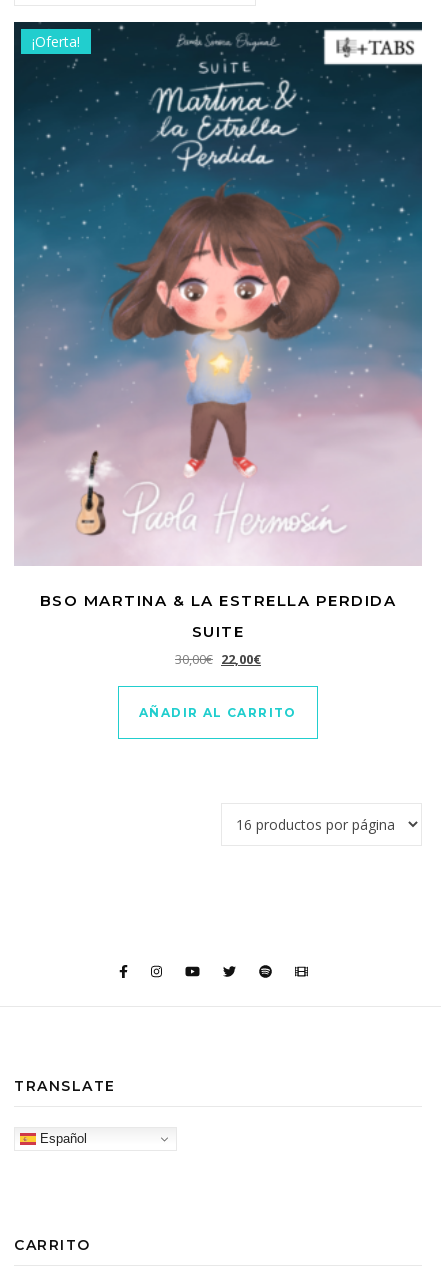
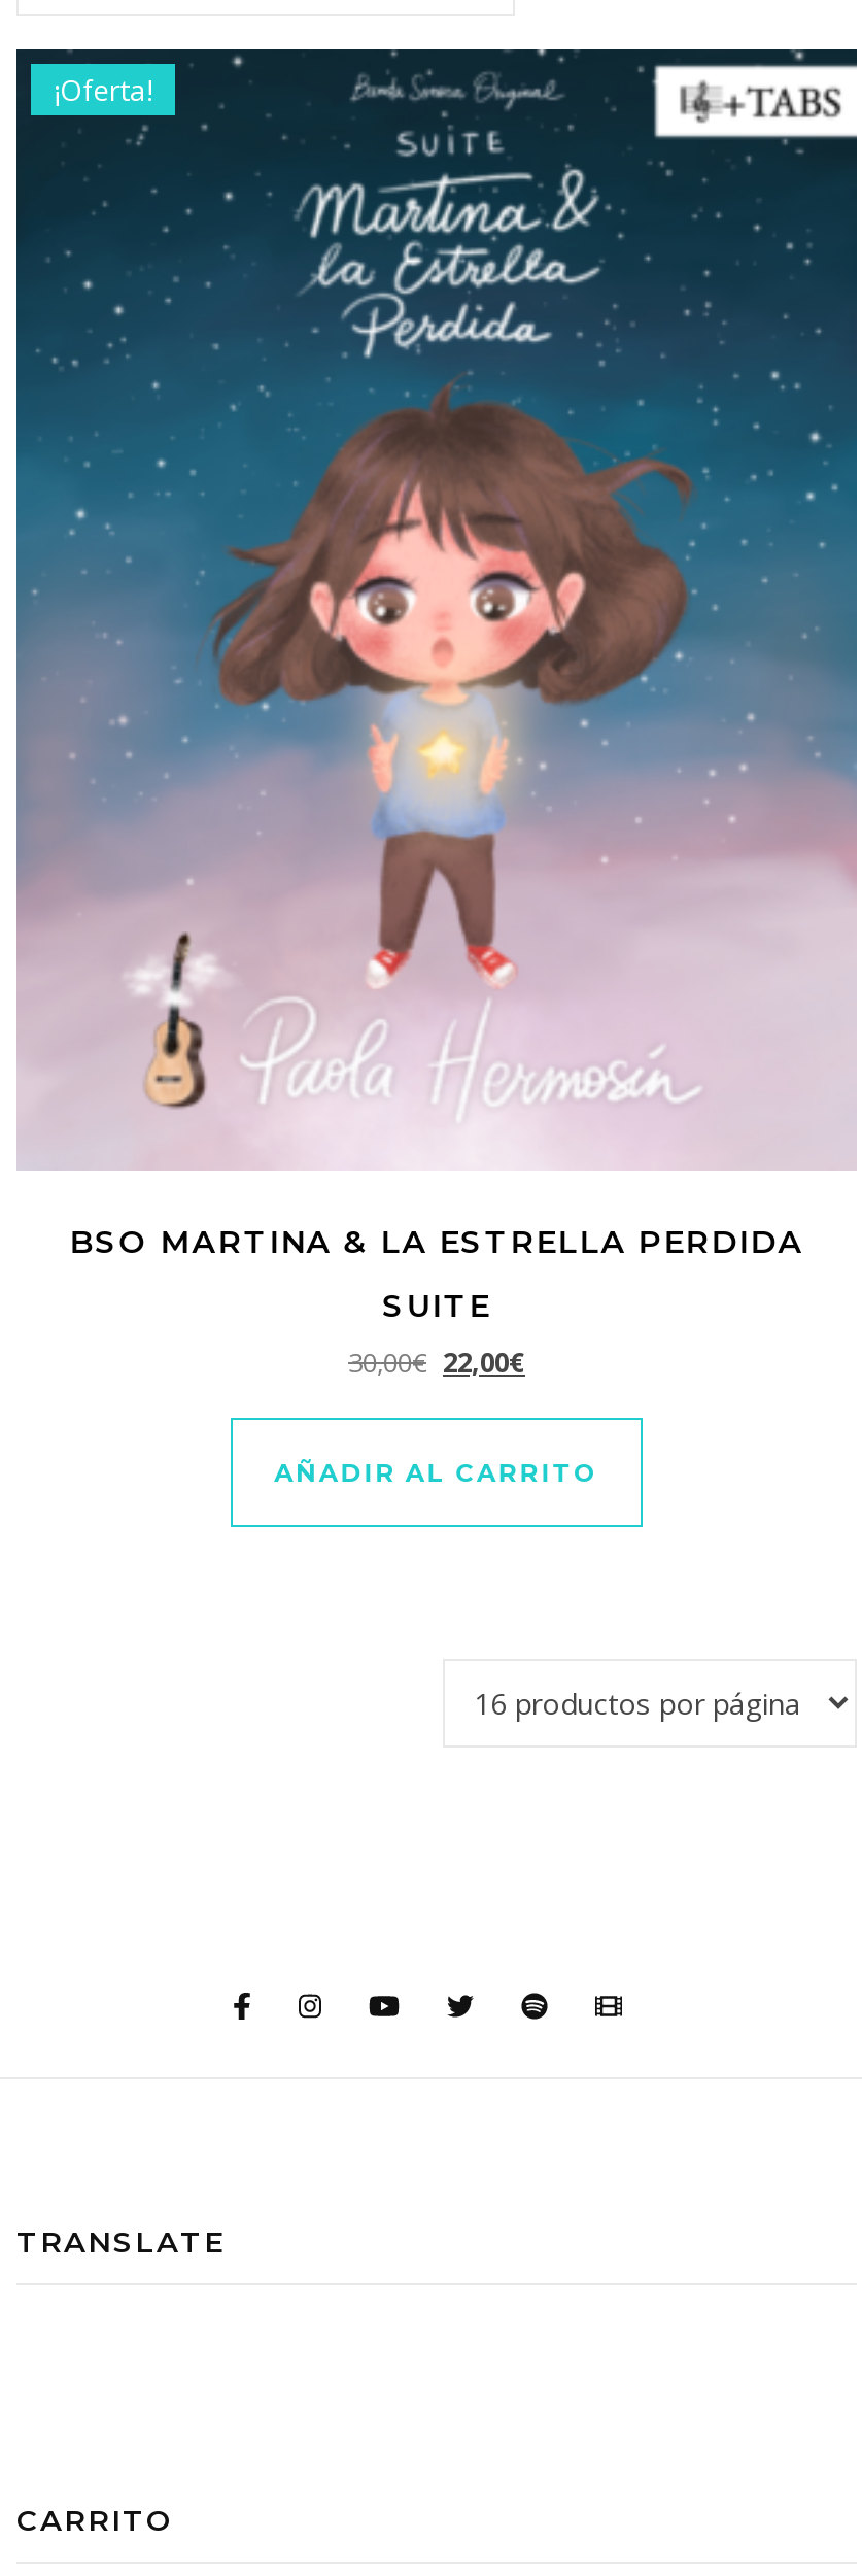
[36,1130,87,1145] Español -> none

